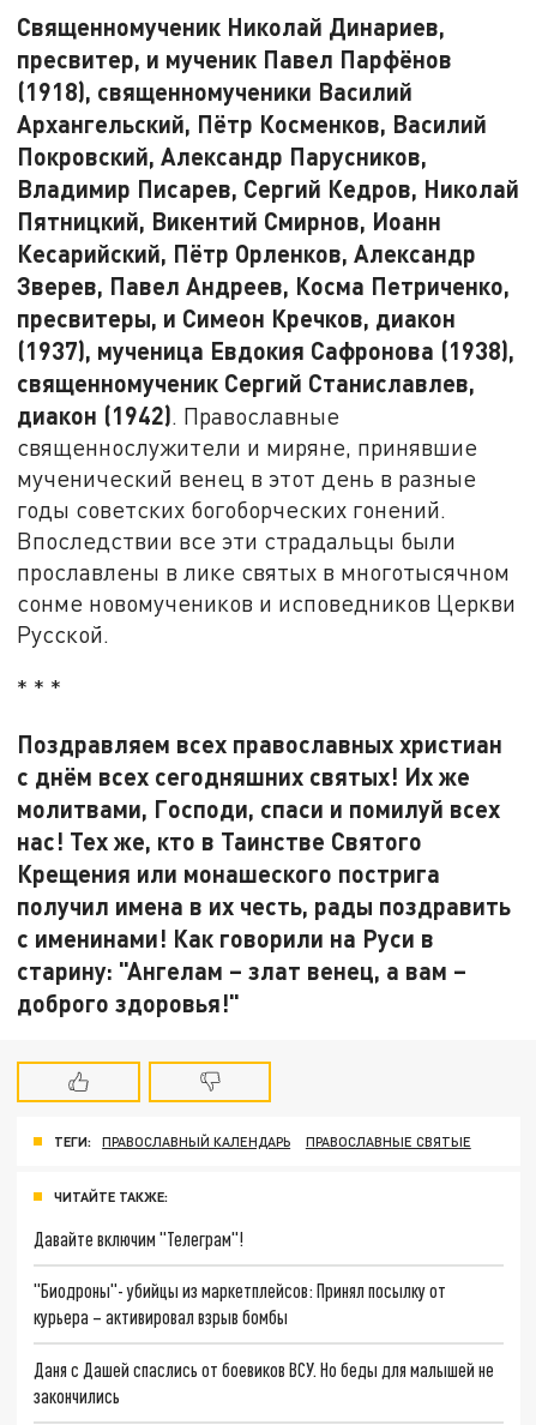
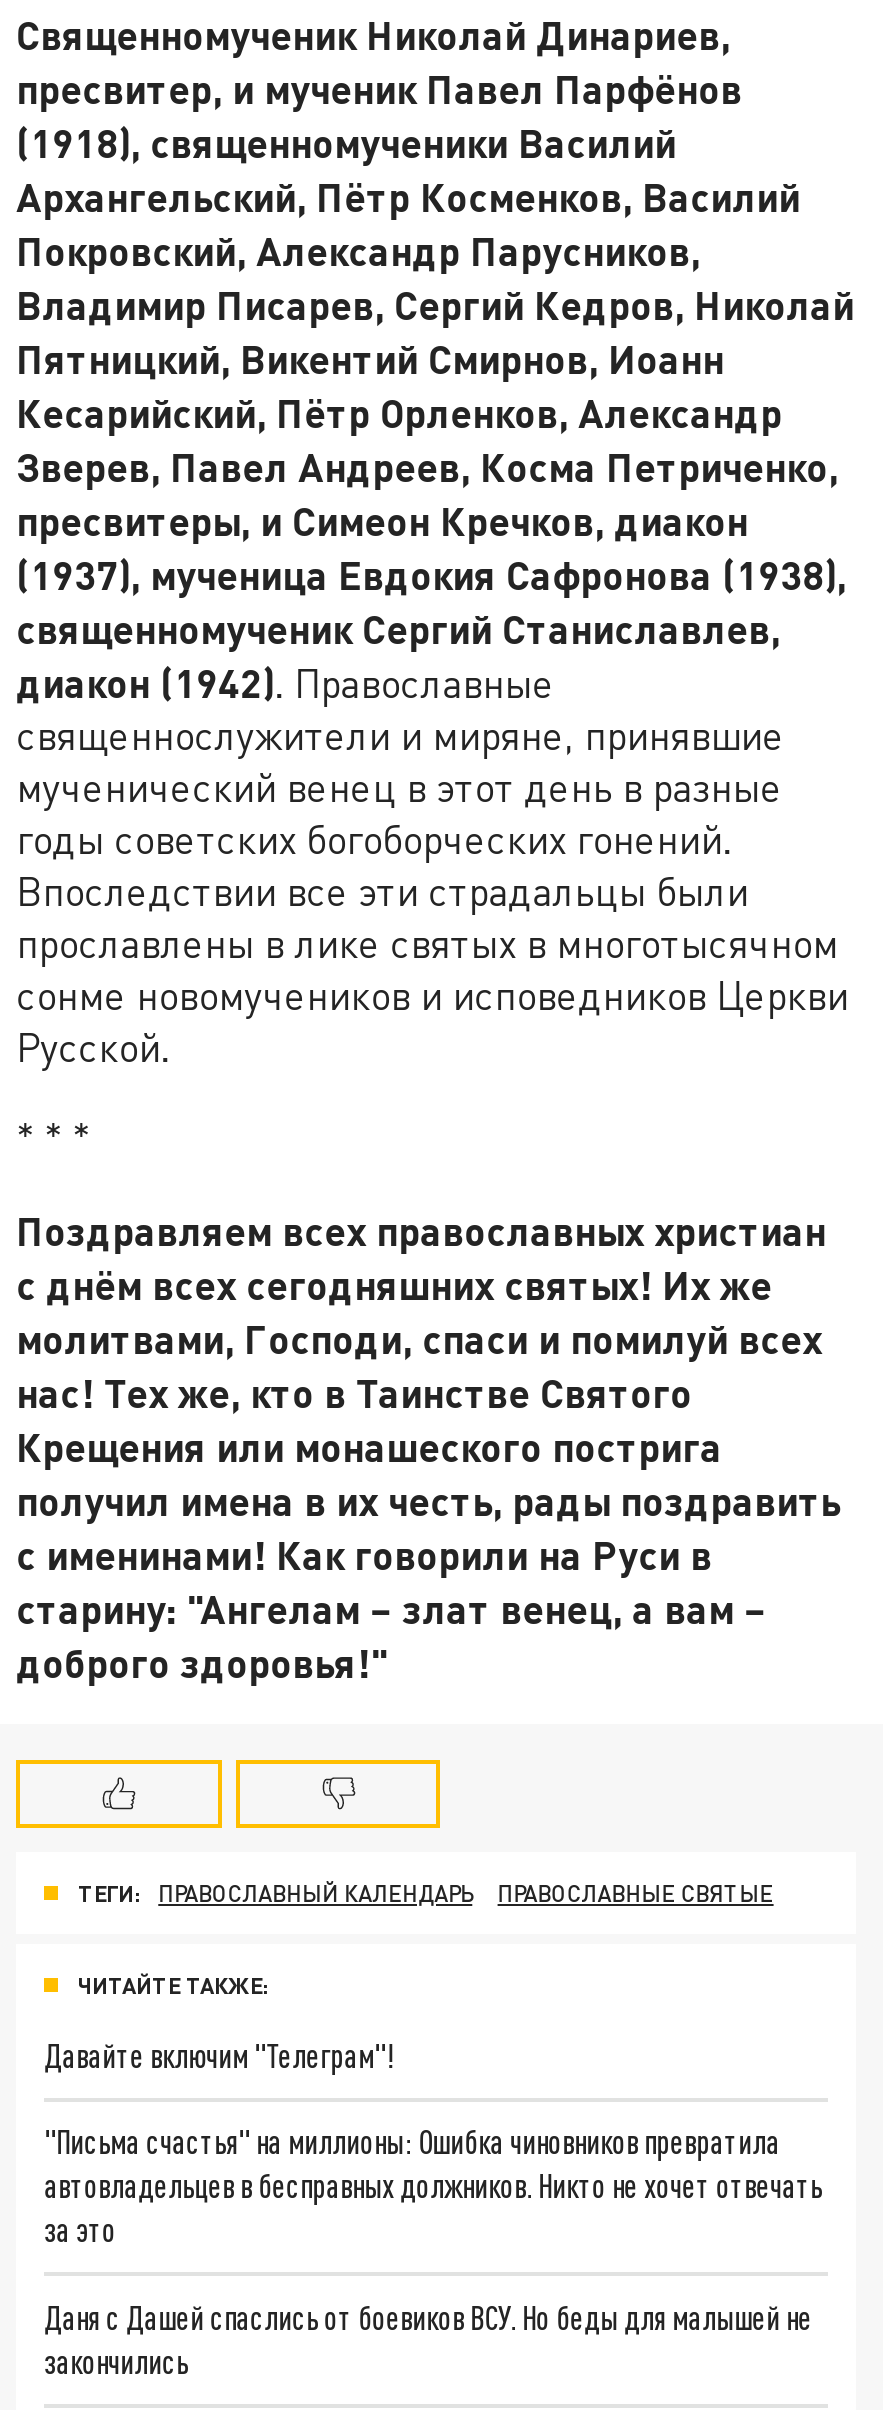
[34,1279,446,1328] "Биодроны"- убийцы из маркетплейсов: Принял посылку от | курьера – активировал взрыв бомбы -> [44,2123,822,2249] "Письма счастья" на миллионы: Ошибка чиновников превратила | автовладельцев в бесправных должников. Никто не хочет отвечать | за это

